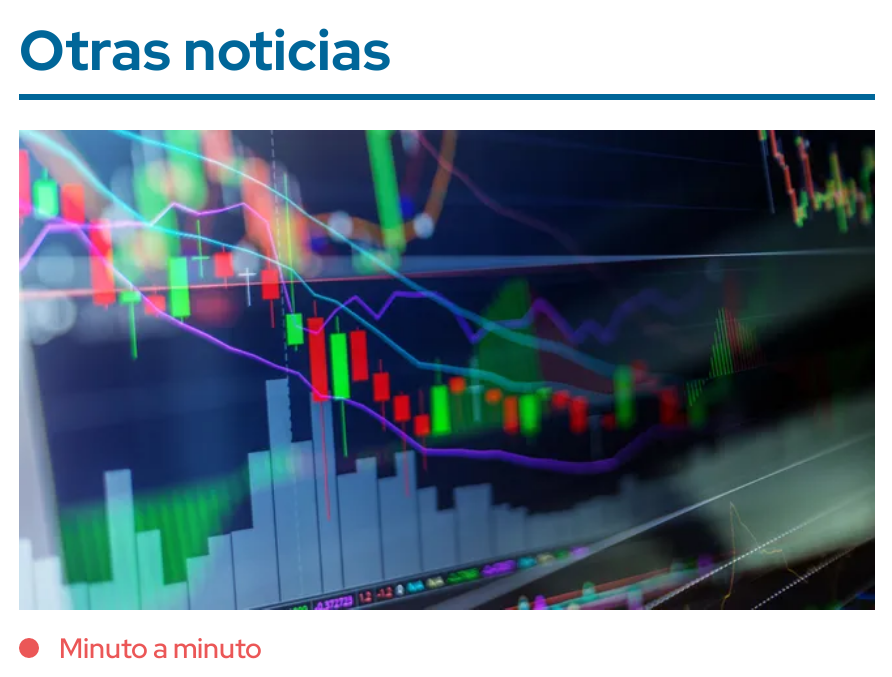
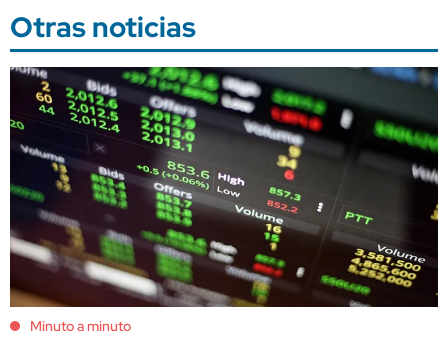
[17,128,877,612] [image] -> [9,66,439,308] [image]

